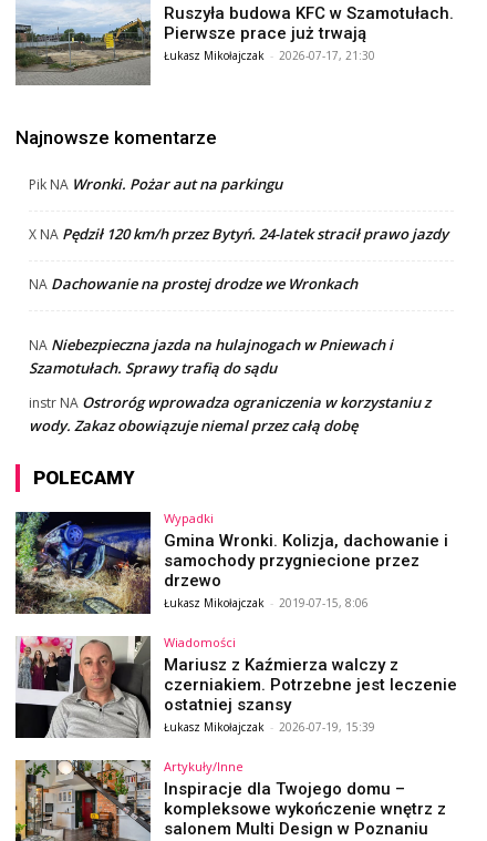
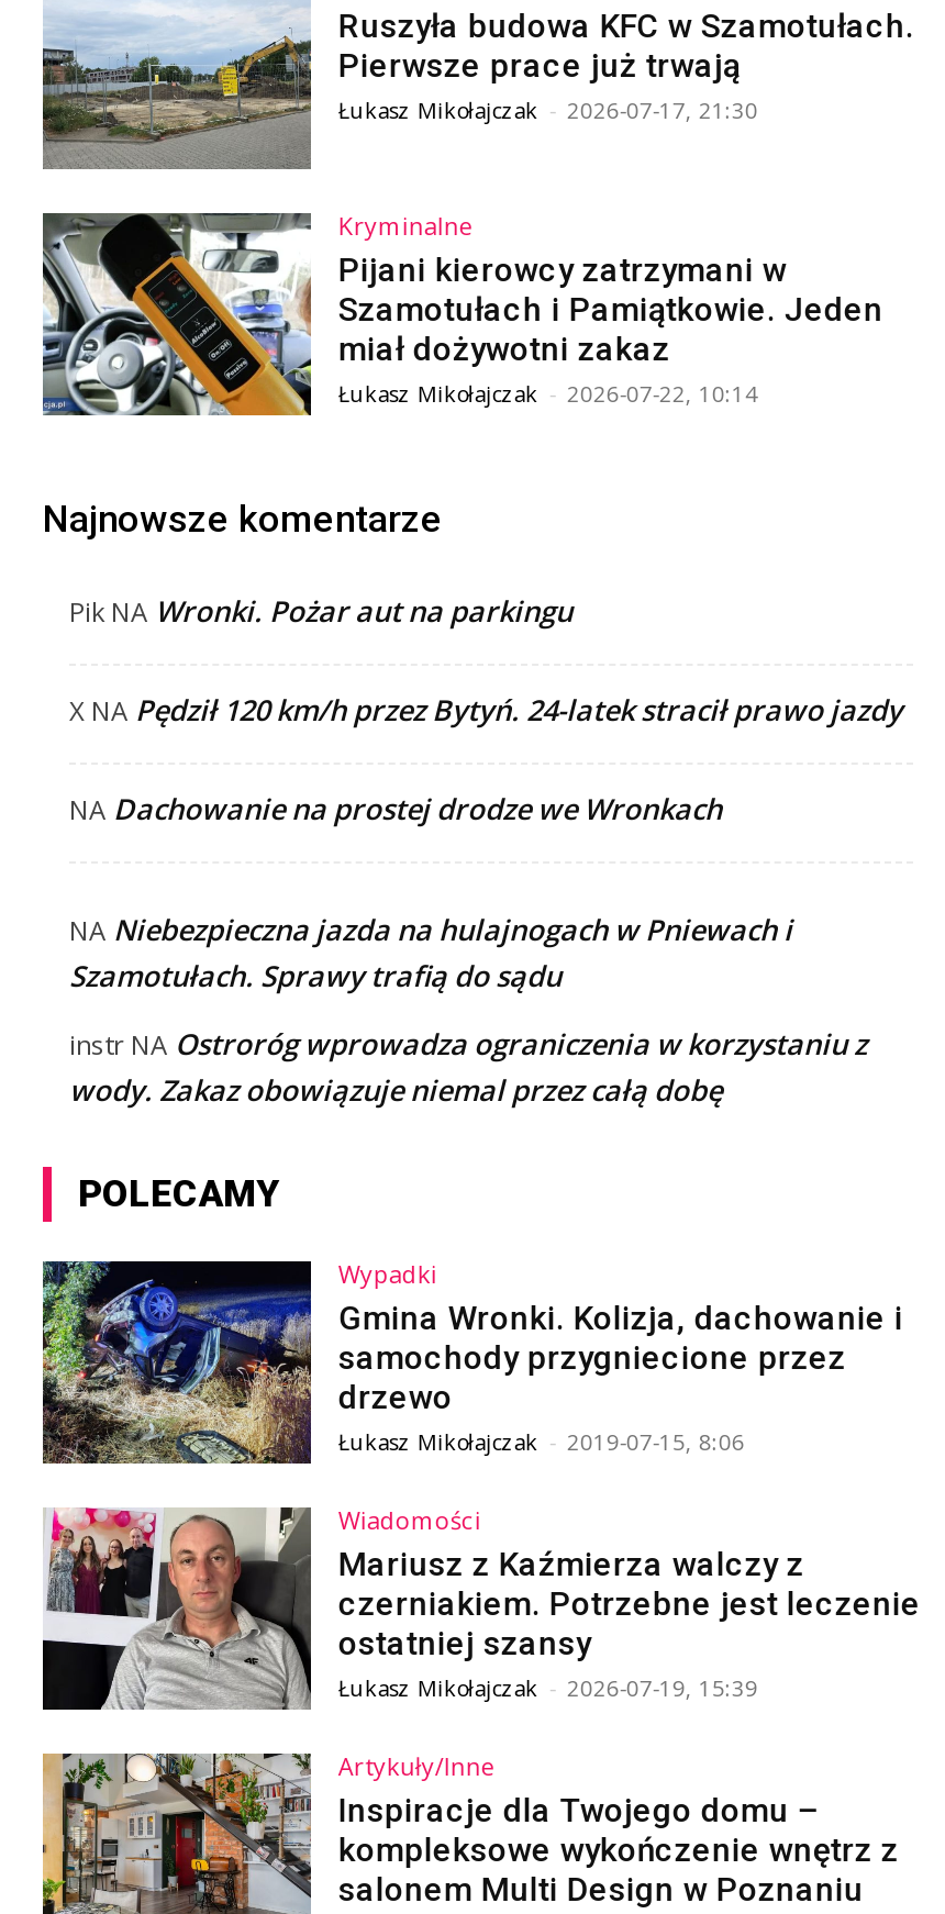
none -> [41,210,883,415] [image] | Kryminalne | Pijani kierowcy zatrzymani w | Szamotułach i Pamiątkowie. Jeden | miał dożywotni zakaz | Łukasz Mikołajczak - 2026-07-22, 10:14

